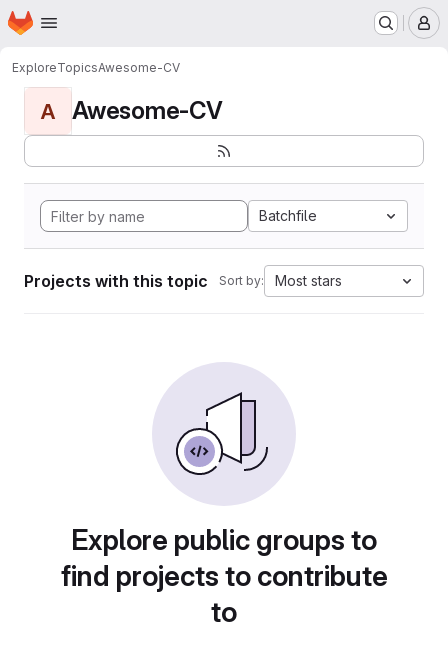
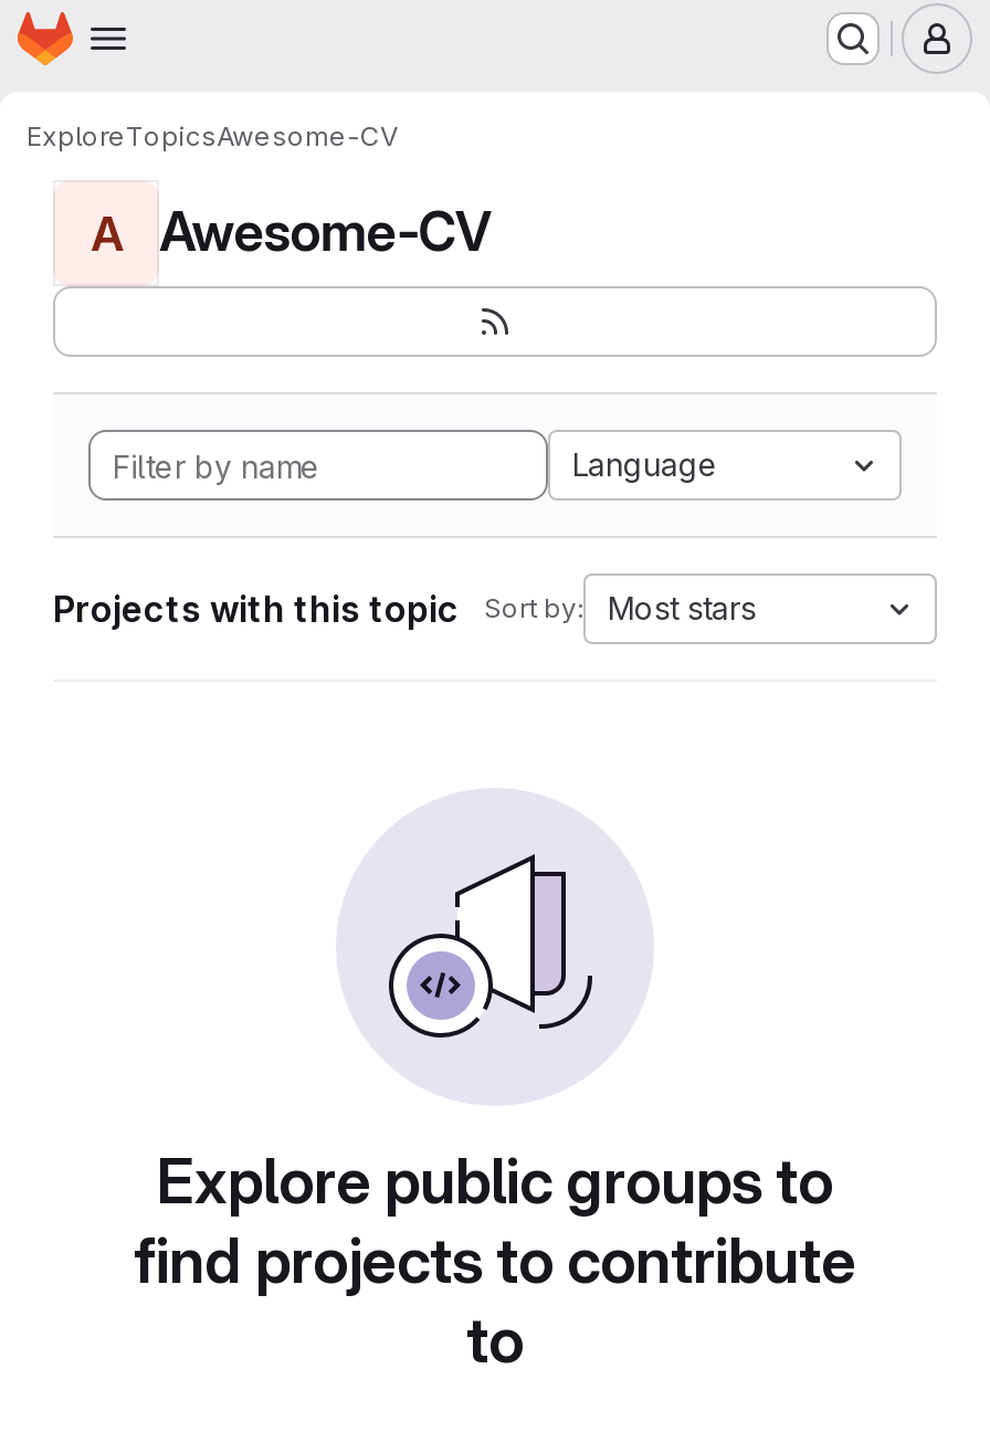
[259,207,317,224] Batchfile -> [572,445,718,483] Language

